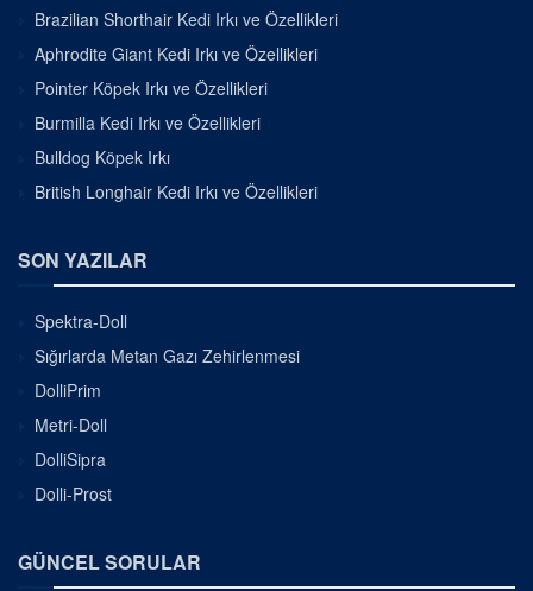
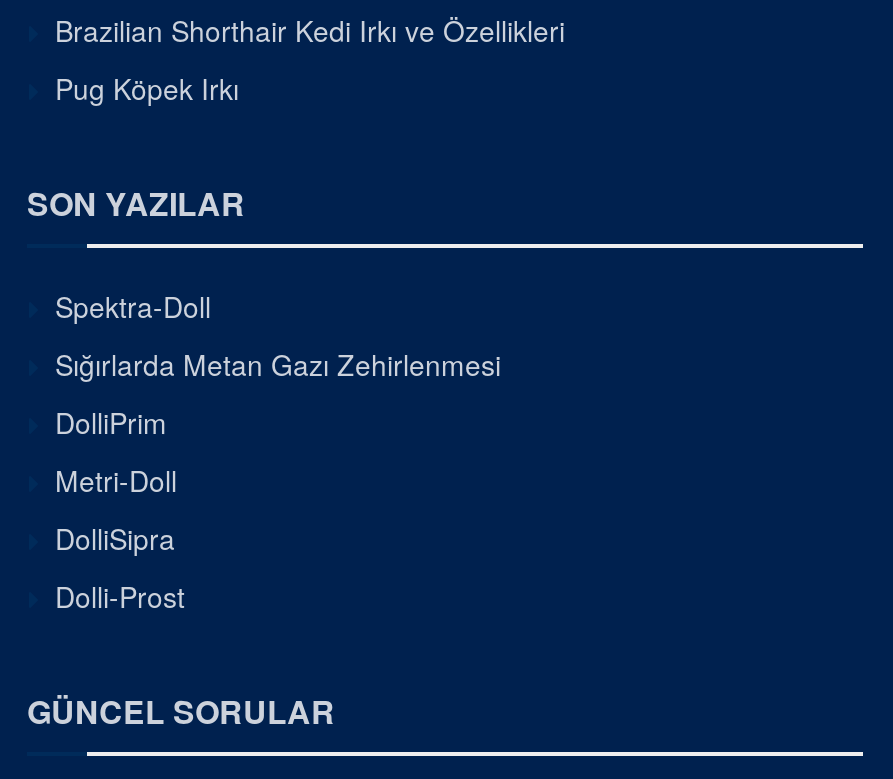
[35,41,318,203] Aphrodite Giant Kedi Irkı ve Özellikleri | Pointer Köpek Irkı ve Özellikleri | Burmilla Kedi Irkı ve Özellikleri | Bulldog Köpek Irkı | British Longhair Kedi Irkı ve Özellikleri -> [55,68,239,108] Pug Köpek Irkı

